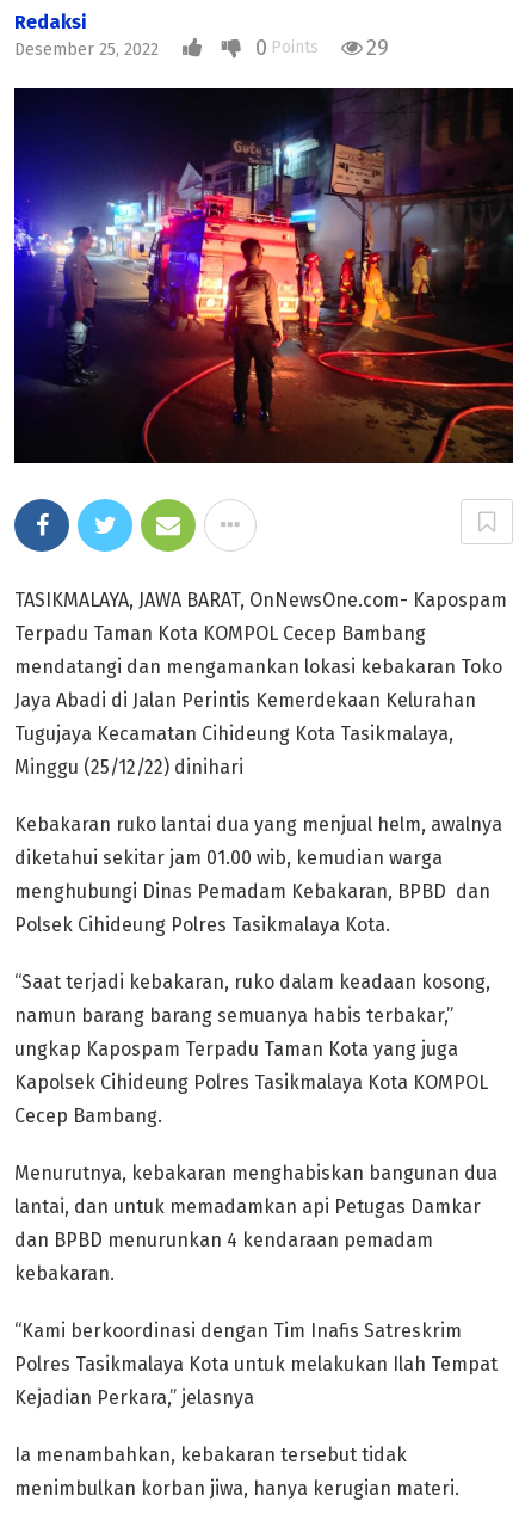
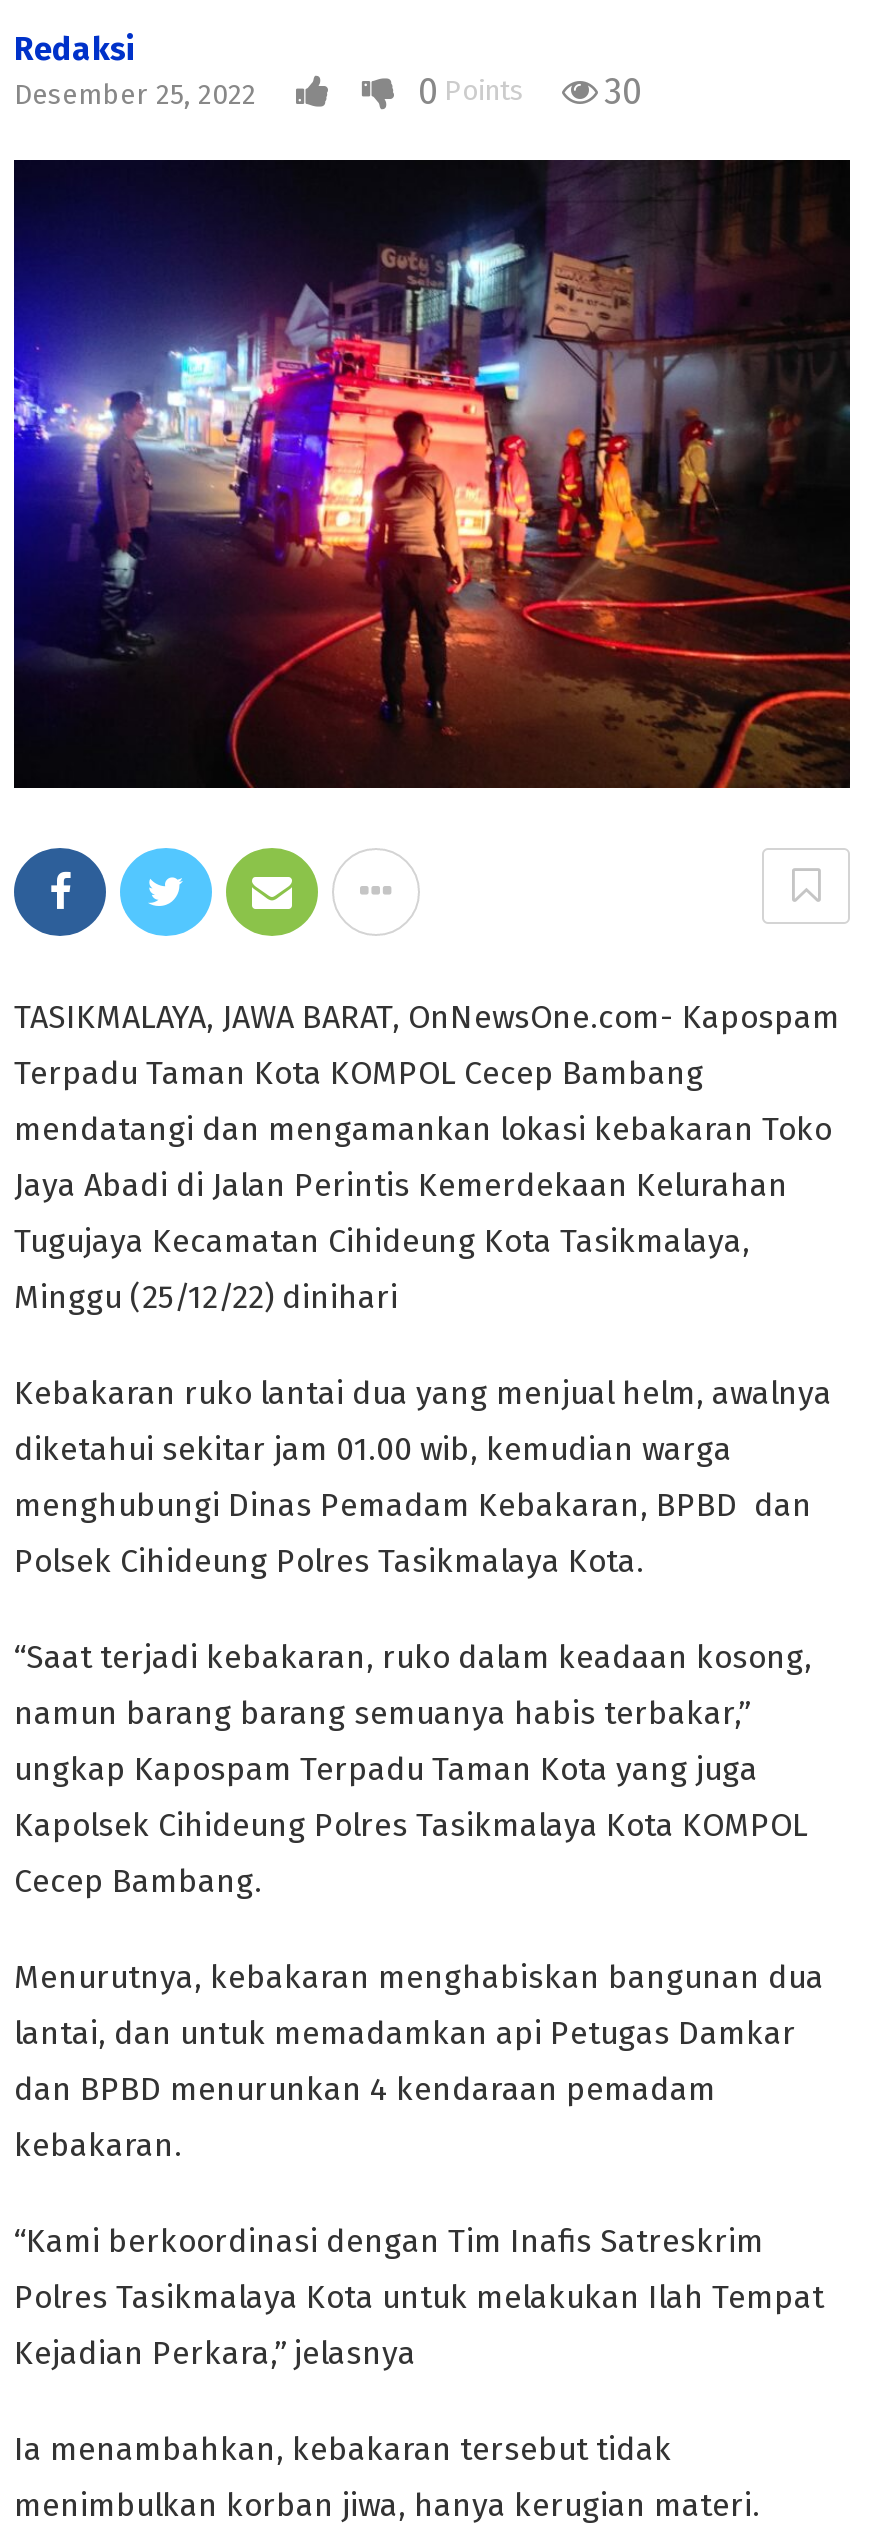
[255,35,389,61] 0 Points 29 -> [418,70,642,114] 0 Points 30

